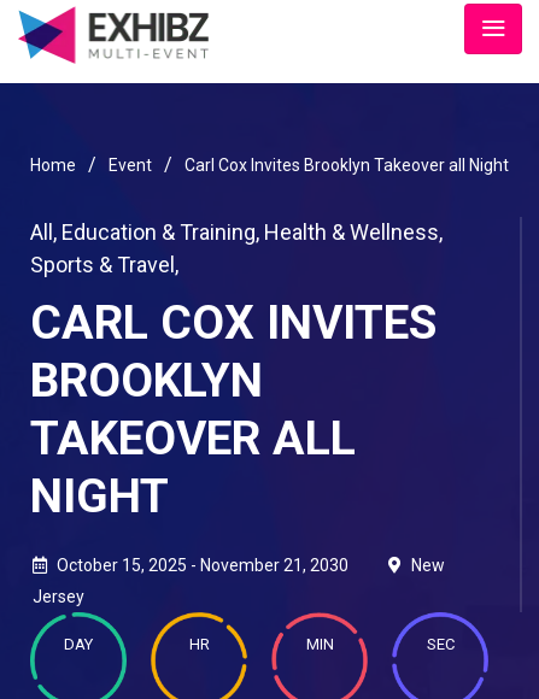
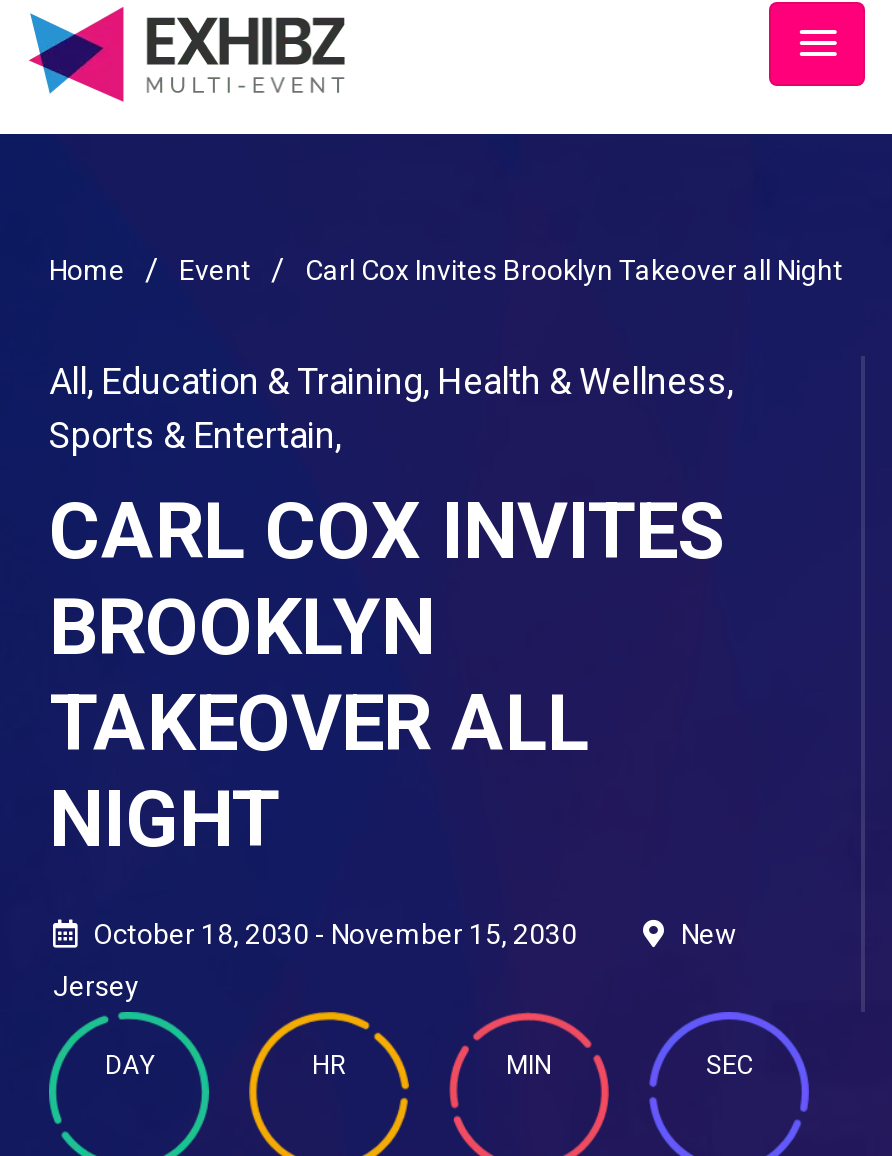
[30,252,178,277] Sports & Travel, -> [49,413,341,455] Sports & Entertain,
[53,555,352,575] October 15, 2025 - November 21, 2030 -> [87,917,583,949] October 18, 2030 - November 15, 2030

